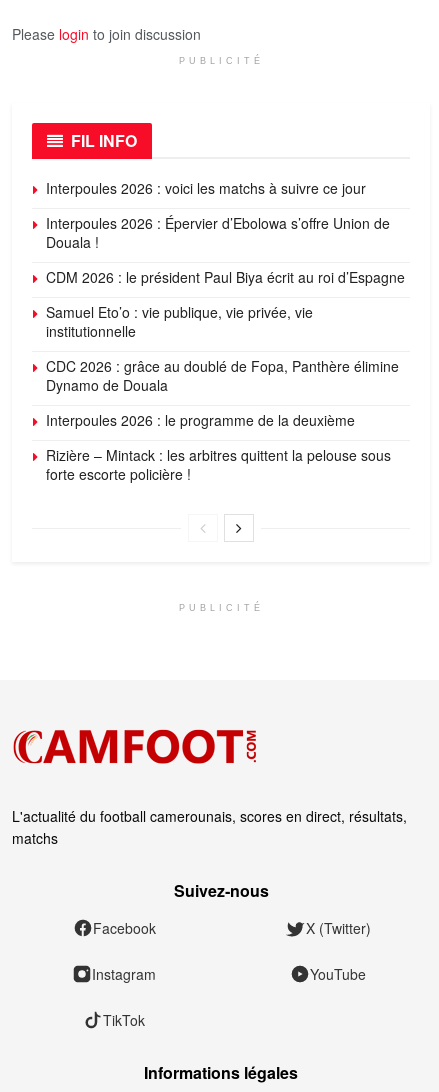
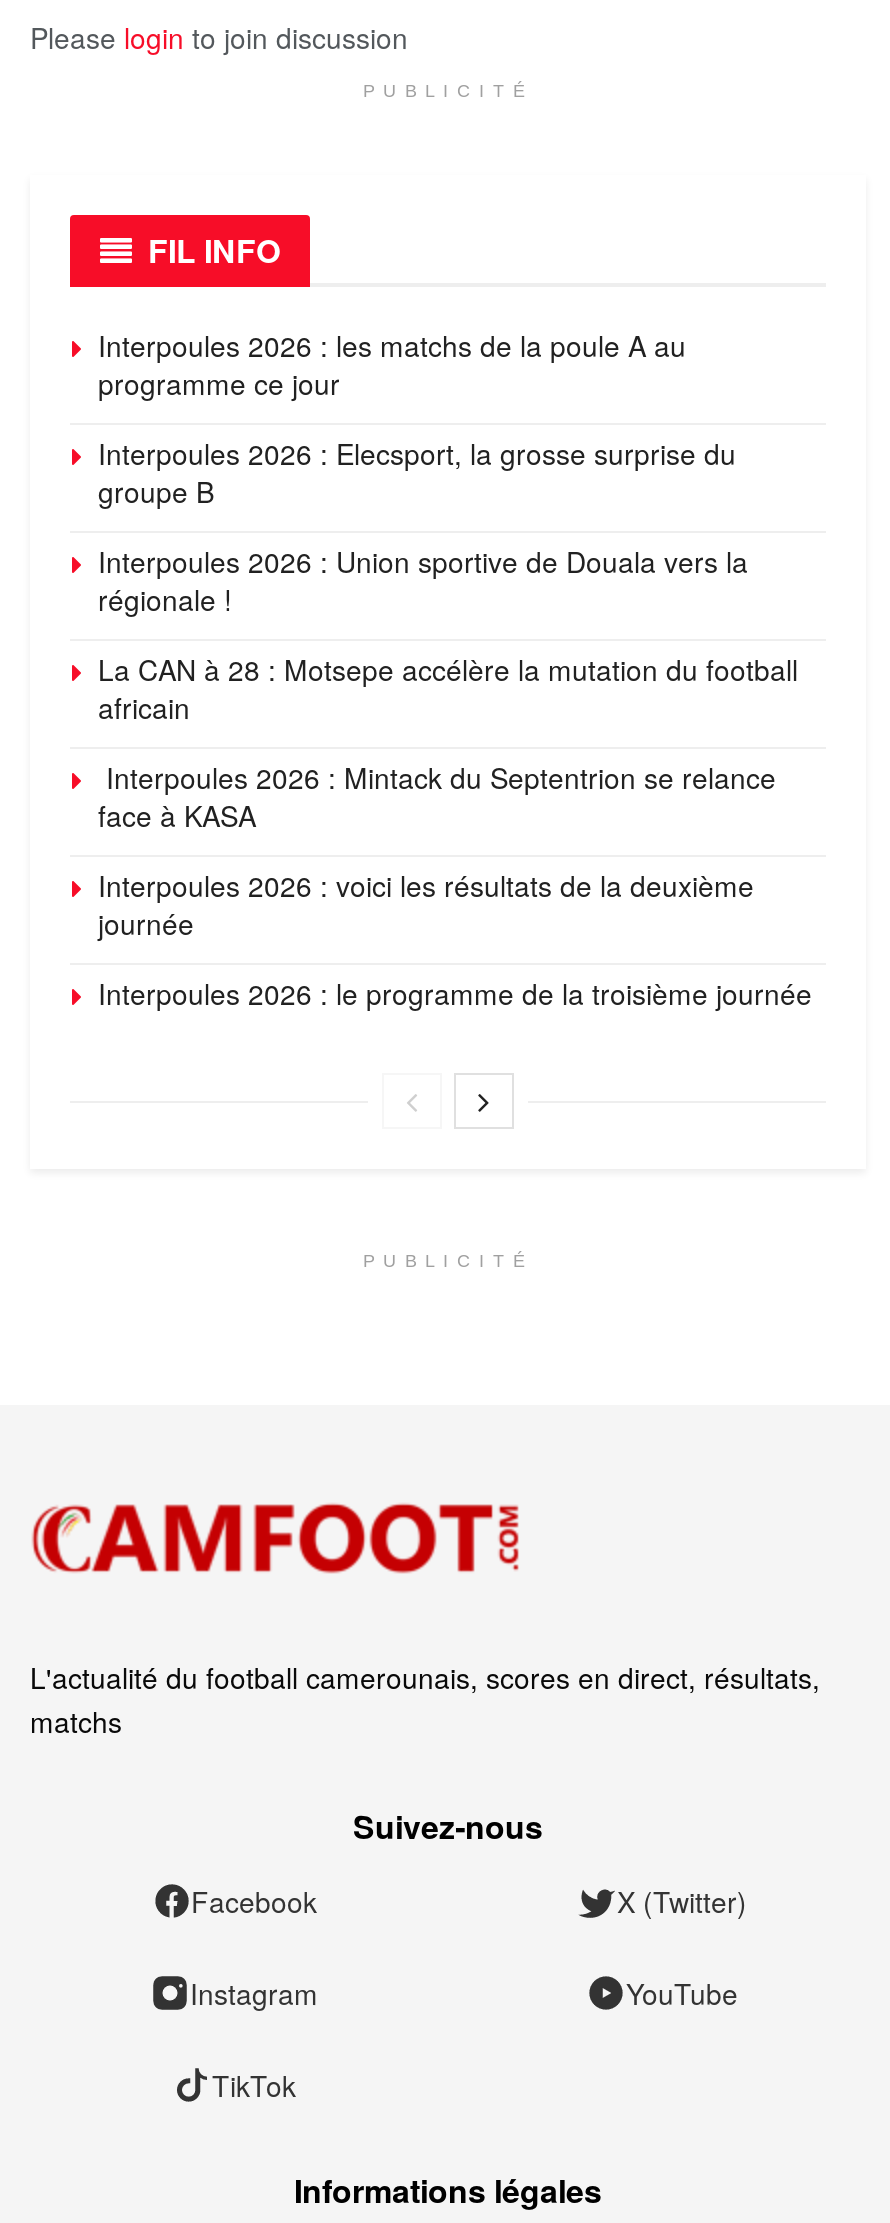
[46,178,366,198] Interpoules 2026 : voici les matchs à suivre ce jour -> [98,324,686,402] Interpoules 2026 : les matchs de la poule A au | programme ce jour
[46,213,390,252] Interpoules 2026 : Épervier d’Ebolowa s’offre Union de | Douala ! -> [98,432,736,510] Interpoules 2026 : Elecsport, la grosse surprise du | groupe B
[46,267,405,287] CDM 2026 : le président Paul Biya écrit au roi d’Espagne -> [98,540,748,618] Interpoules 2026 : Union sportive de Douala vers la | régionale !
[46,302,313,341] Samuel Eto’o : vie publique, vie privée, vie | institutionnelle -> [98,648,798,726] La CAN à 28 : Motsepe accélère la mutation du football | africain
[46,356,399,395] CDC 2026 : grâce au doublé de Fopa, Panthère élimine | Dynamo de Douala -> [98,756,776,834] Interpoules 2026 : Mintack du Septentrion se relance | face à KASA
[46,410,355,430] Interpoules 2026 : le programme de la deuxième -> [98,864,754,942] Interpoules 2026 : voici les résultats de la deuxième | journée
[46,445,391,484] Rizière – Mintack : les arbitres quittent la pelouse sous | forte escorte policière ! -> [98,972,812,1012] Interpoules 2026 : le programme de la troisième journée

